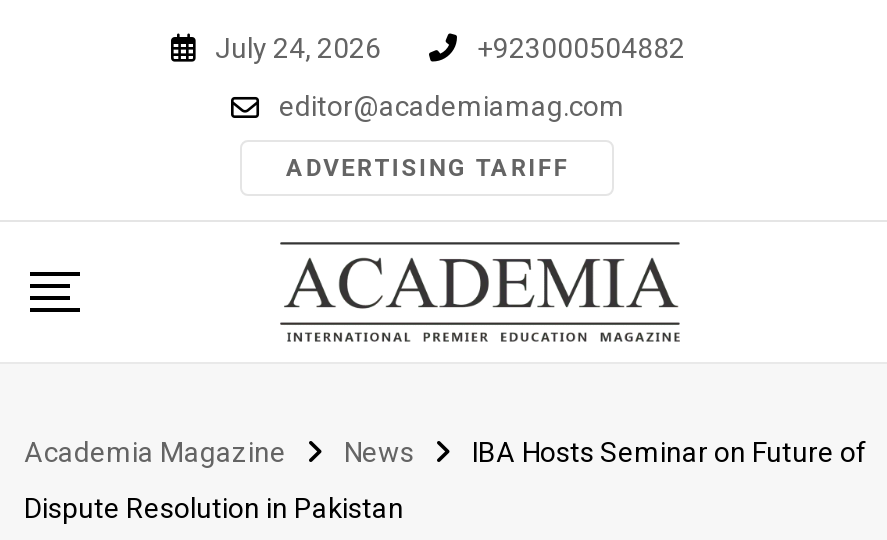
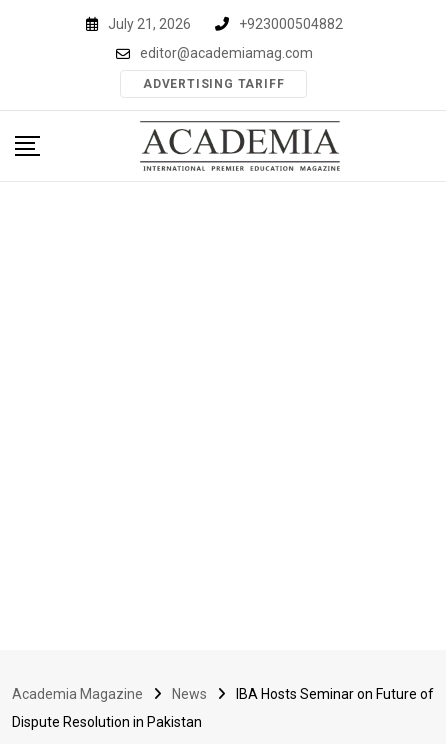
[215,31,381,63] July 24, 2026 -> [107,15,190,31] July 21, 2026

